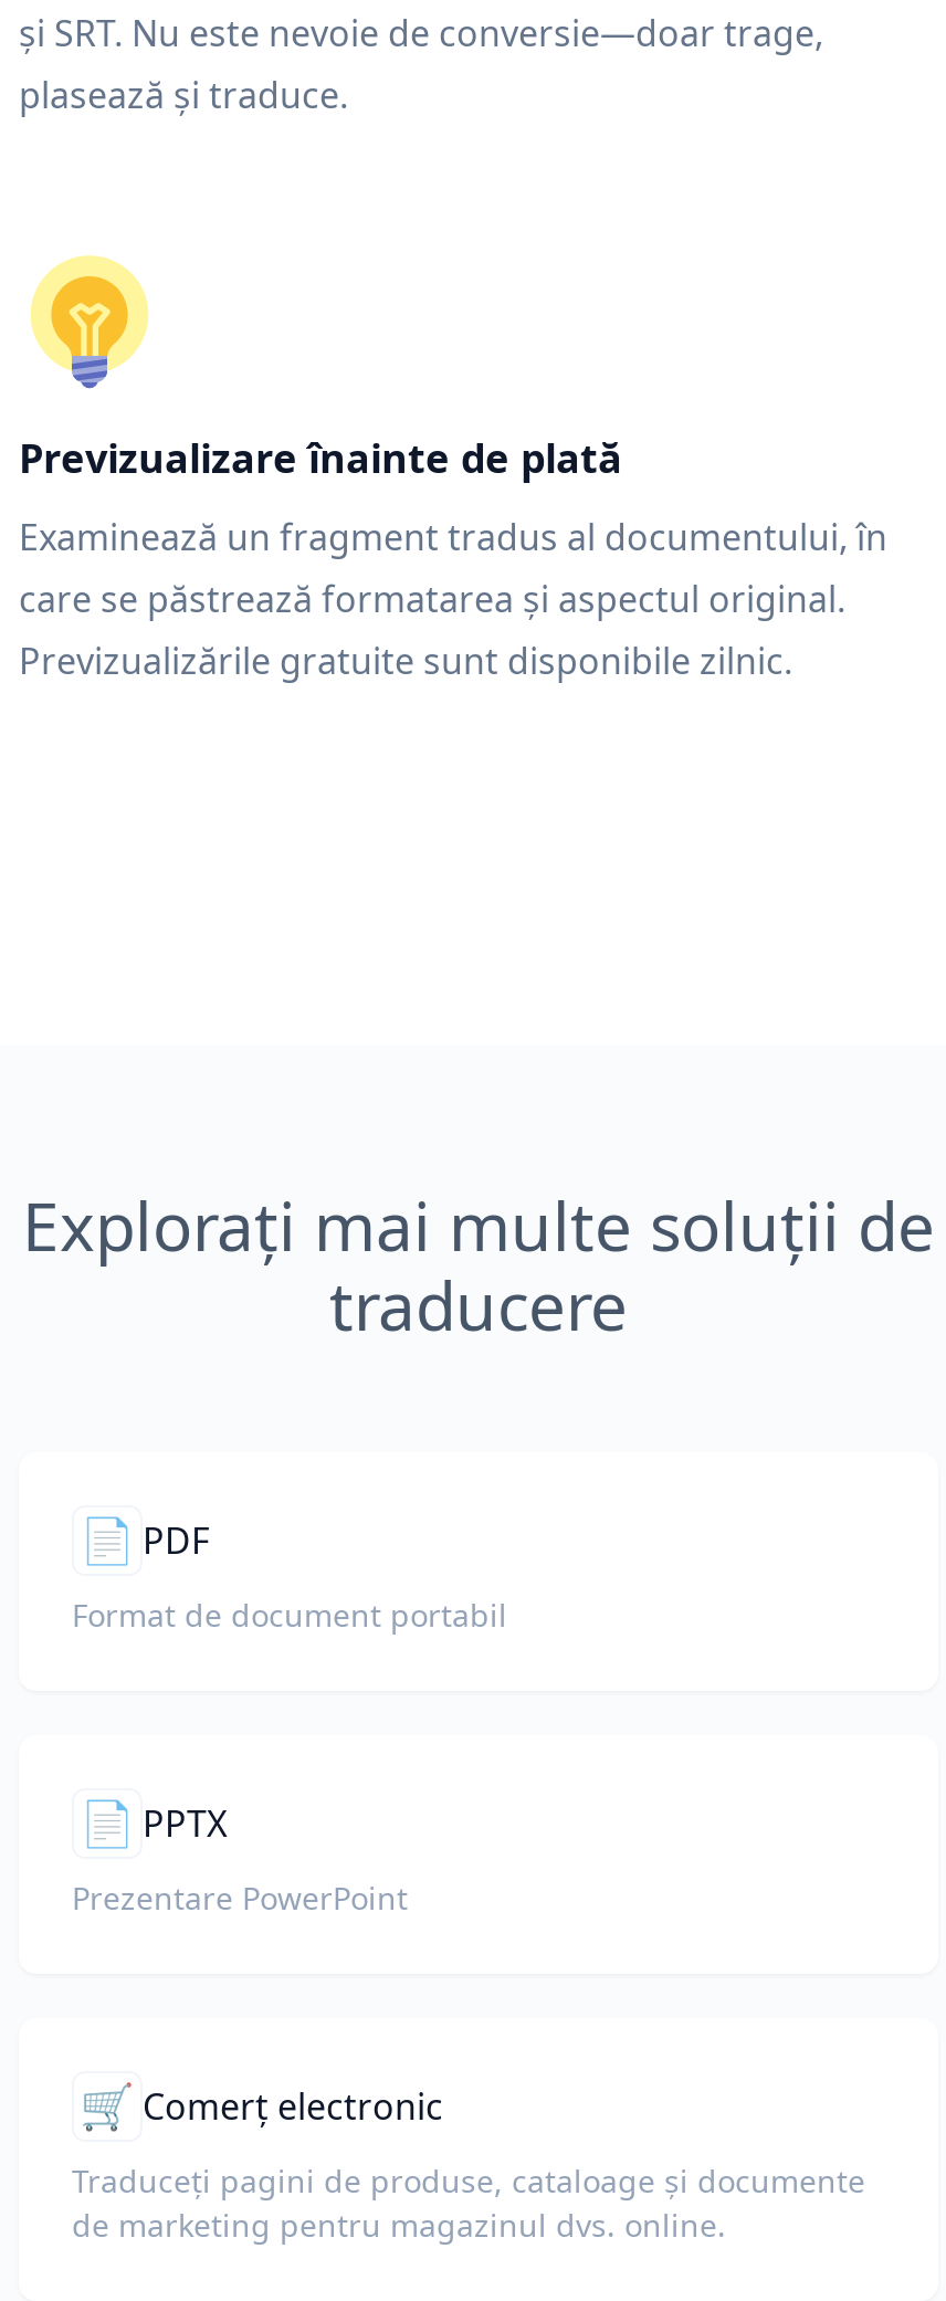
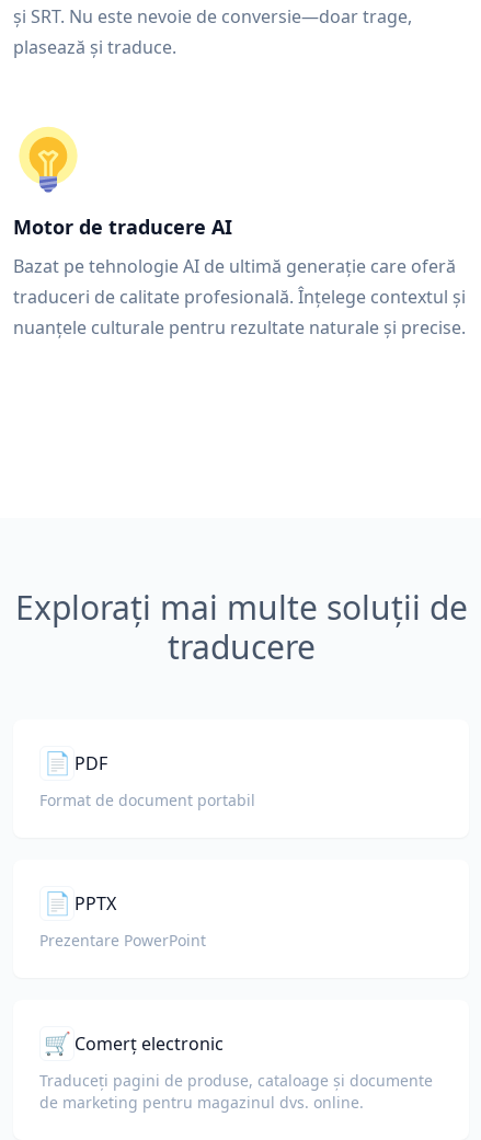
[19,431,622,484] Previzualizare înainte de plată -> [13,214,232,240] Motor de traducere AI
[19,513,887,685] Examinează un fragment tradus al documentului, în | care se păstrează formatarea și aspectul original. | Previzualizările gratuite sunt disponibile zilnic. -> [13,254,466,339] Bazat pe tehnologie AI de ultimă generație care oferă | traduceri de calitate profesională. Înțelege contextul și | nuanțele culturale pentru rezultate naturale și precise.

